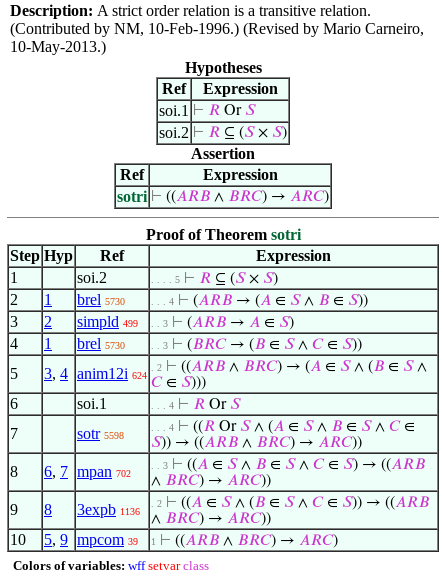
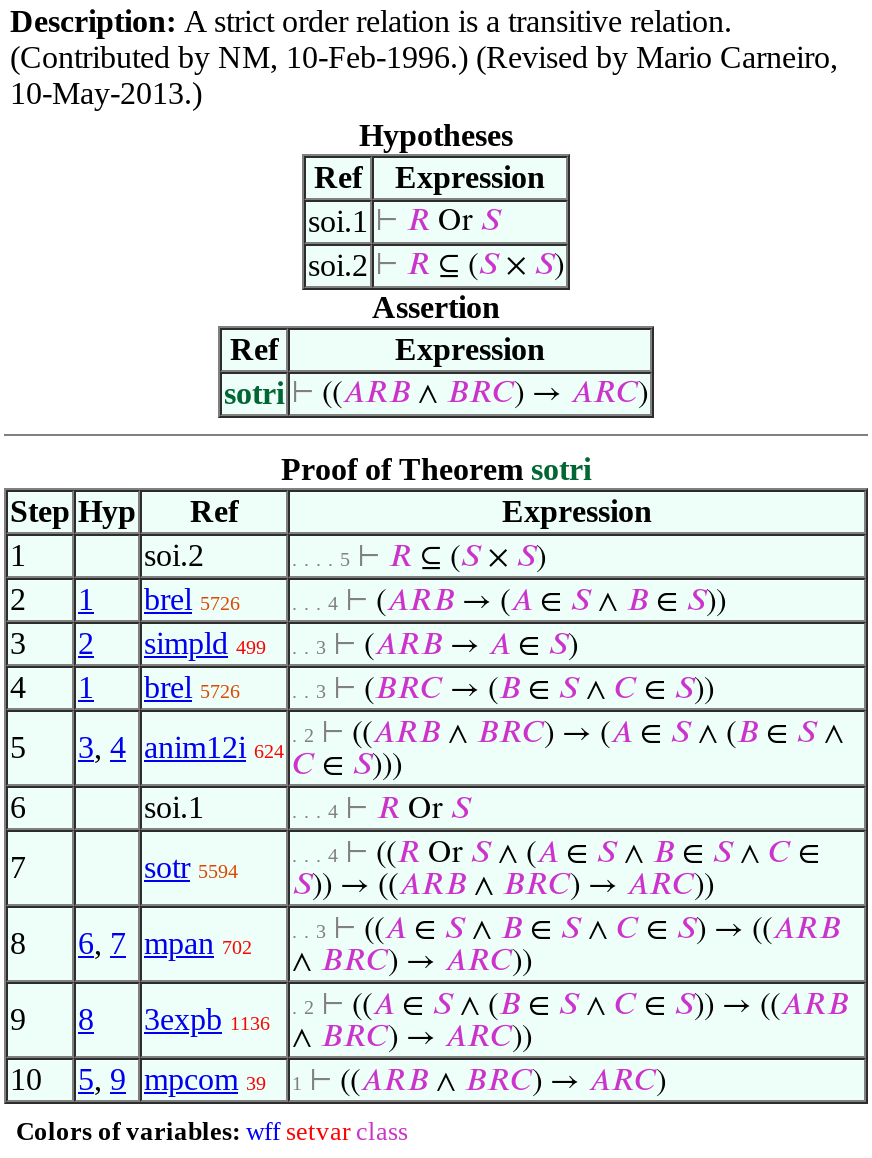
[77,291,125,308] brel 5730 -> [144,582,240,616] brel 5726
[77,335,125,352] brel 5730 -> [144,670,240,704] brel 5726
[77,425,124,442] sotr 5598 -> [144,850,238,884] sotr 5594

